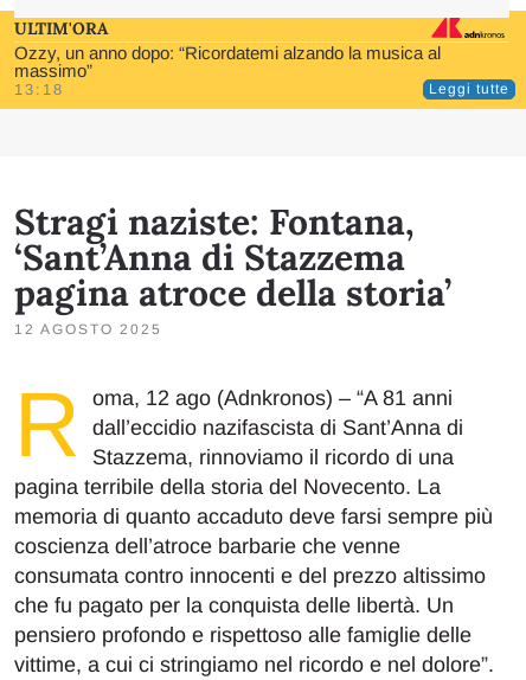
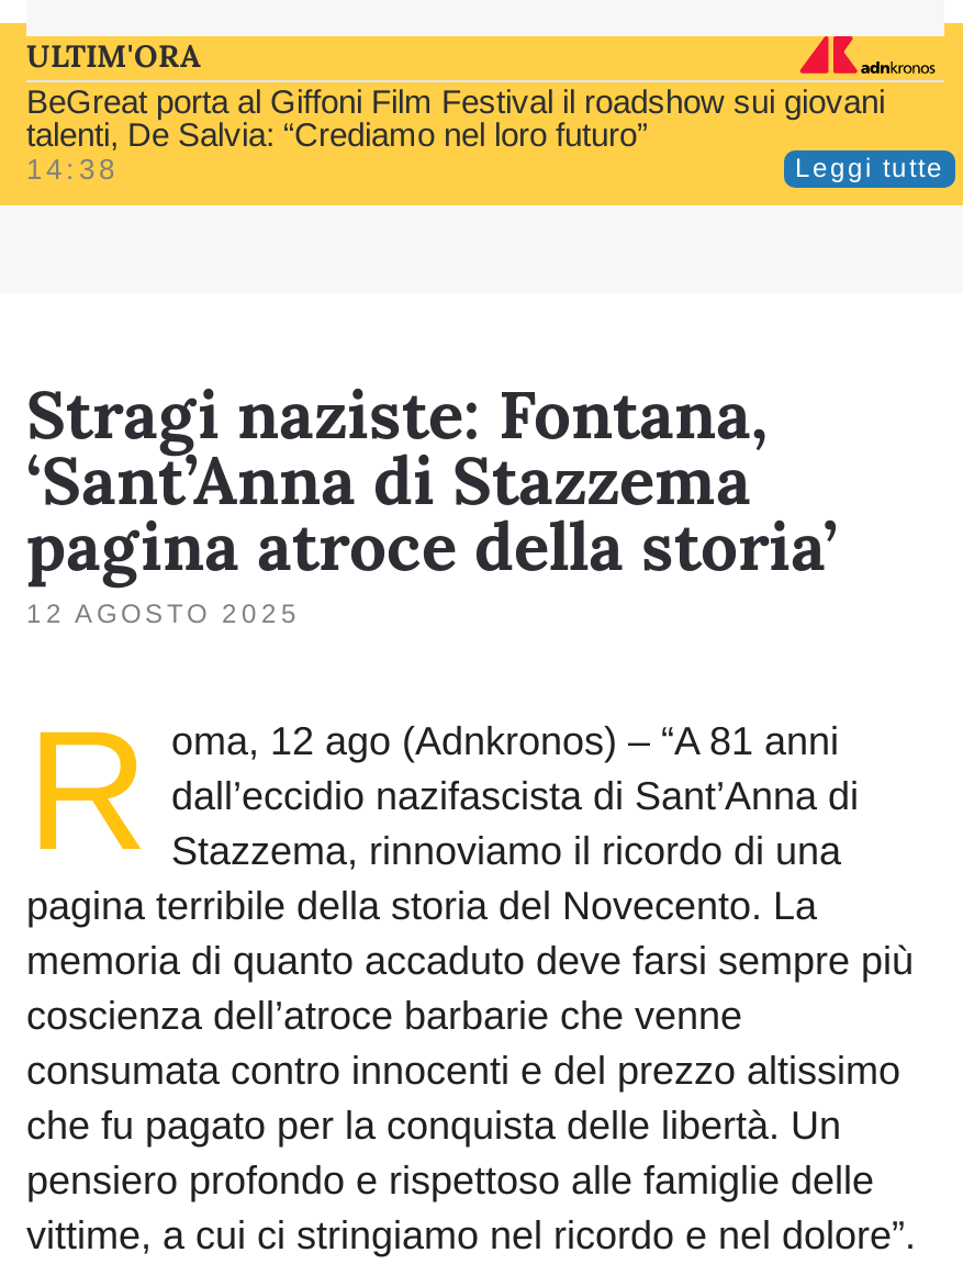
[14,43,441,98] Ozzy, un anno dopo: “Ricordatemi alzando la musica al | massimo” | 13:18 -> [26,82,885,186] BeGreat porta al Giffoni Film Festival il roadshow sui giovani | talenti, De Salvia: “Crediamo nel loro futuro” | 14:38

